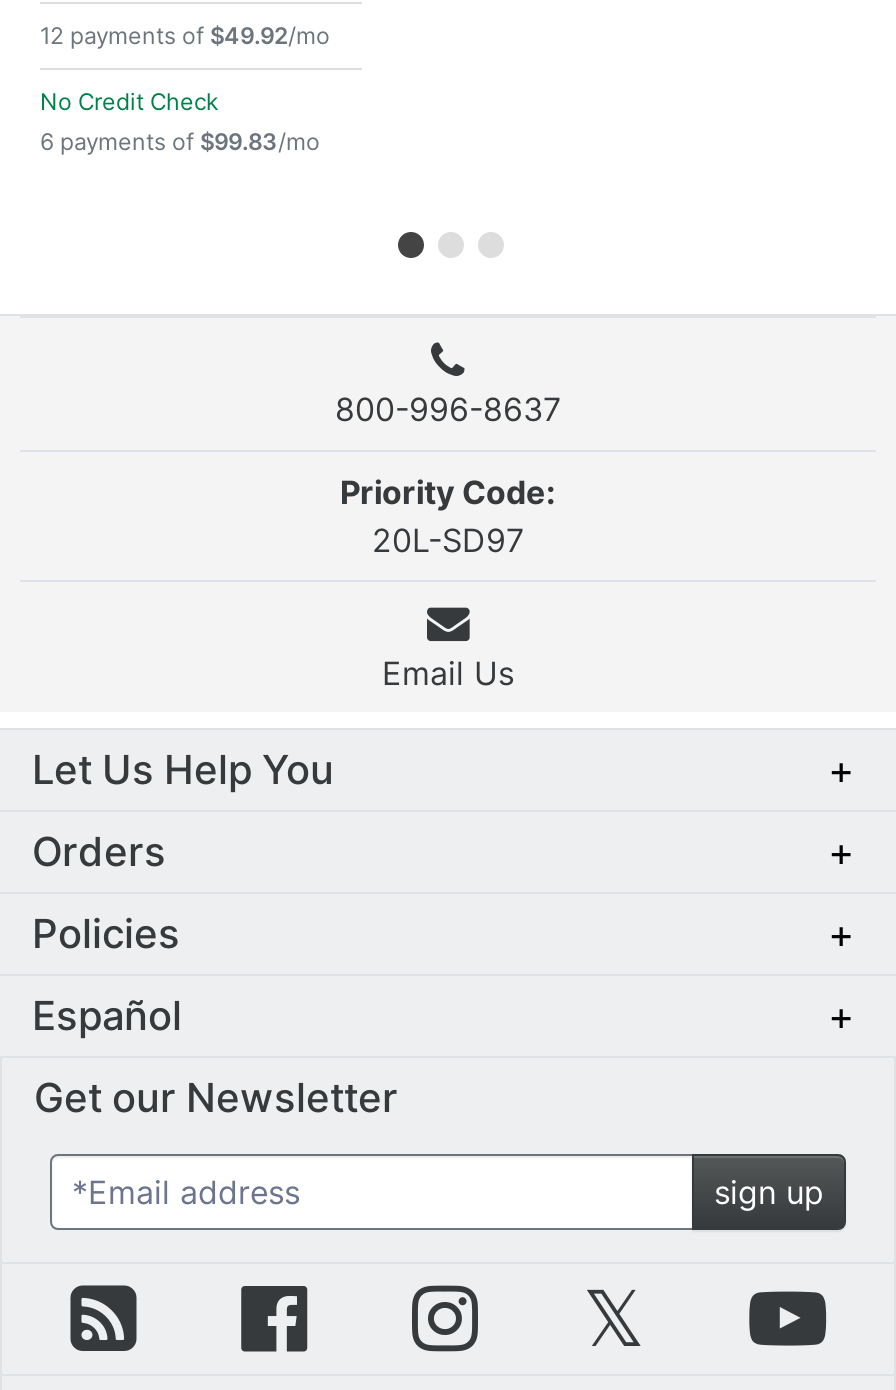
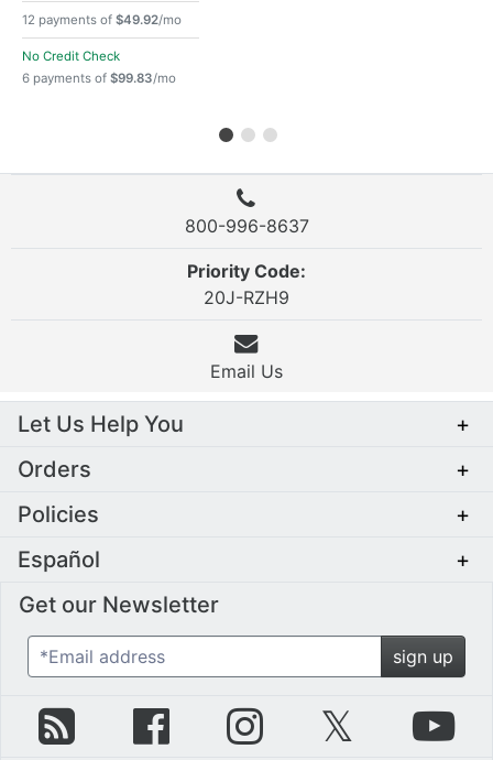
[372,520,524,560] 20L-SD97 -> [204,286,289,308] 20J-RZH9

